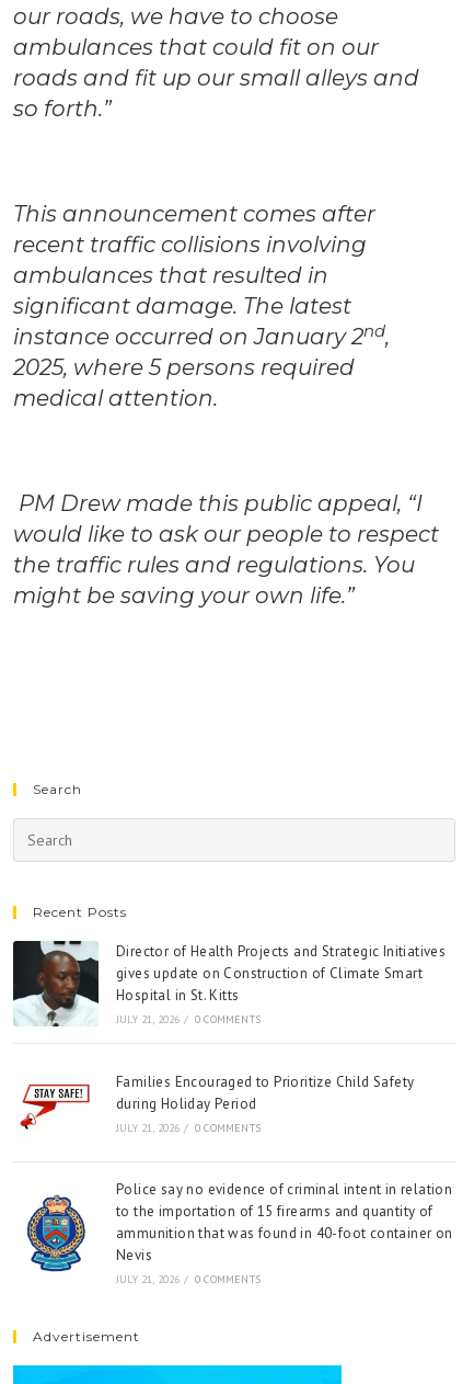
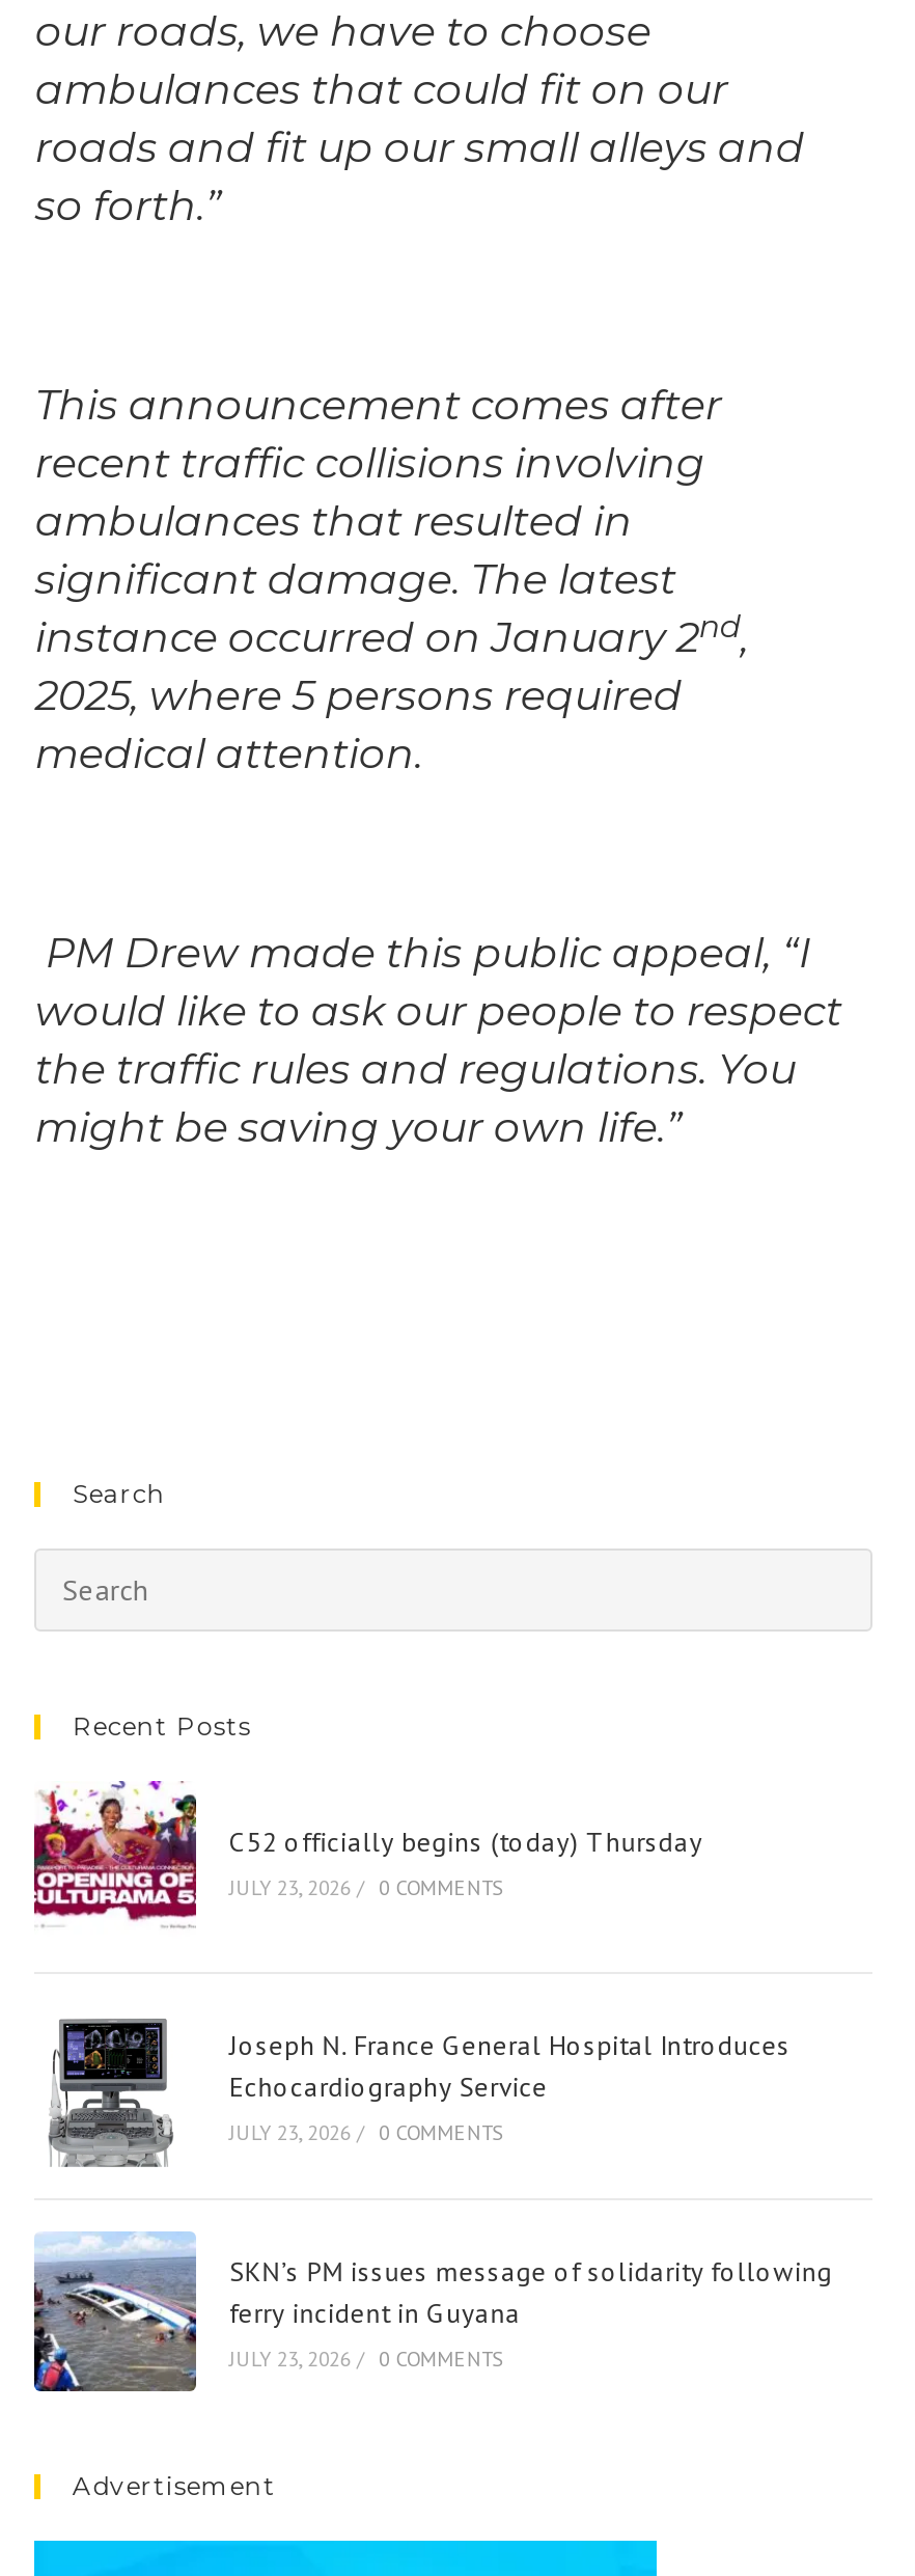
[12,940,446,1026] [image] | Director of Health Projects and Strategic Initiatives | gives update on Construction of Climate Smart | Hospital in St. Kitts | JULY 21, 2026 / 0 COMMENTS -> [32,1779,703,1922] [image] | C52 officially begins (today) Thursday | JULY 23, 2026 / 0 COMMENTS
[20,1072,414,1145] [image] | Families Encouraged to Prioritize Child Safety | during Holiday Period | JULY 21, 2026 / 0 COMMENTS -> [47,2018,791,2169] [image] | Joseph N. France General Hospital Introduces | Echocardiography Service | JULY 23, 2026 / 0 COMMENTS
[13,1180,453,1287] [image] | Police say no evidence of criminal intent in relation | to the importation of 15 firearms and quantity of | ammunition that was found in 40-foot container on | Nevis | JULY 21, 2026 / 0 COMMENTS -> [32,2231,833,2393] [image] | SKN’s PM issues message of solidarity following | ferry incident in Guyana | JULY 23, 2026 / 0 COMMENTS

